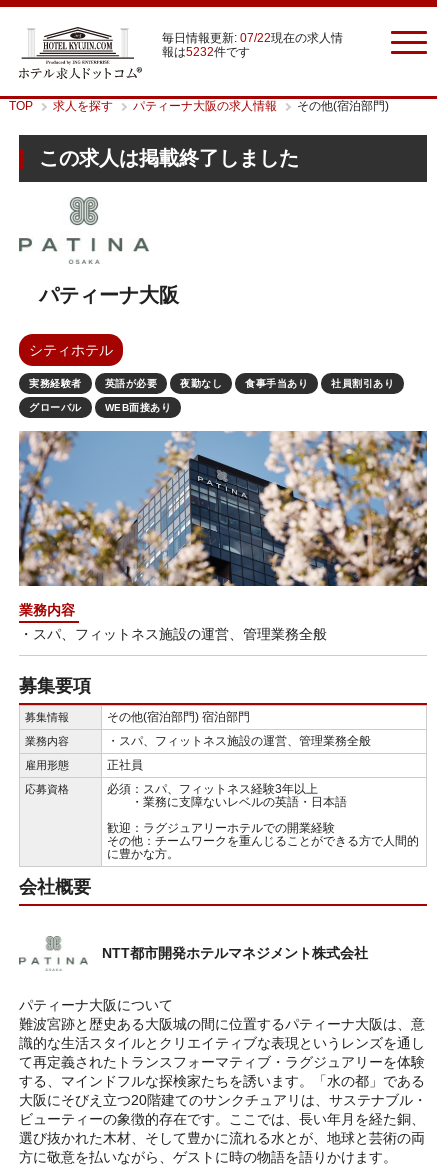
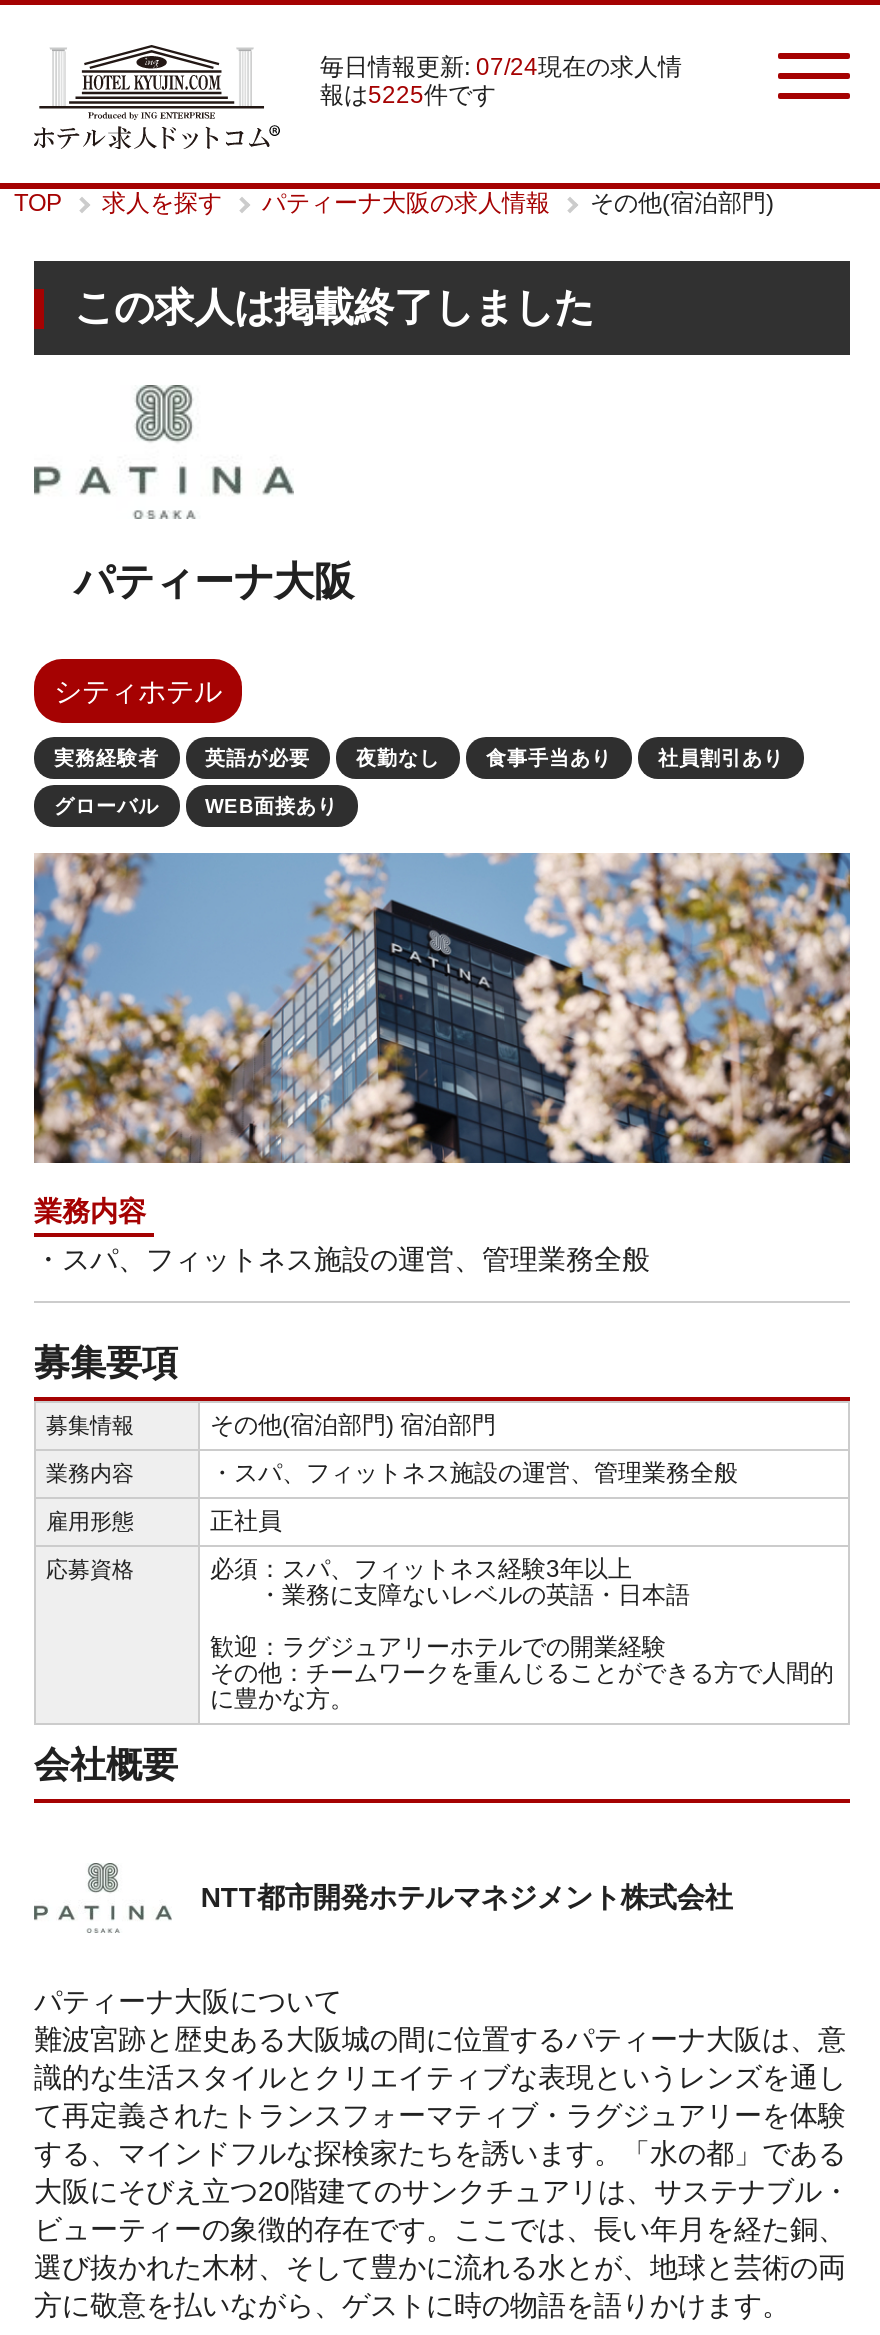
[162,31,343,45] 毎日情報更新: 07/22現在の求人情 -> [320,53,682,81] 毎日情報更新: 07/24現在の求人情
[162,45,250,59] 報は5232件です -> [320,81,496,109] 報は5225件です

